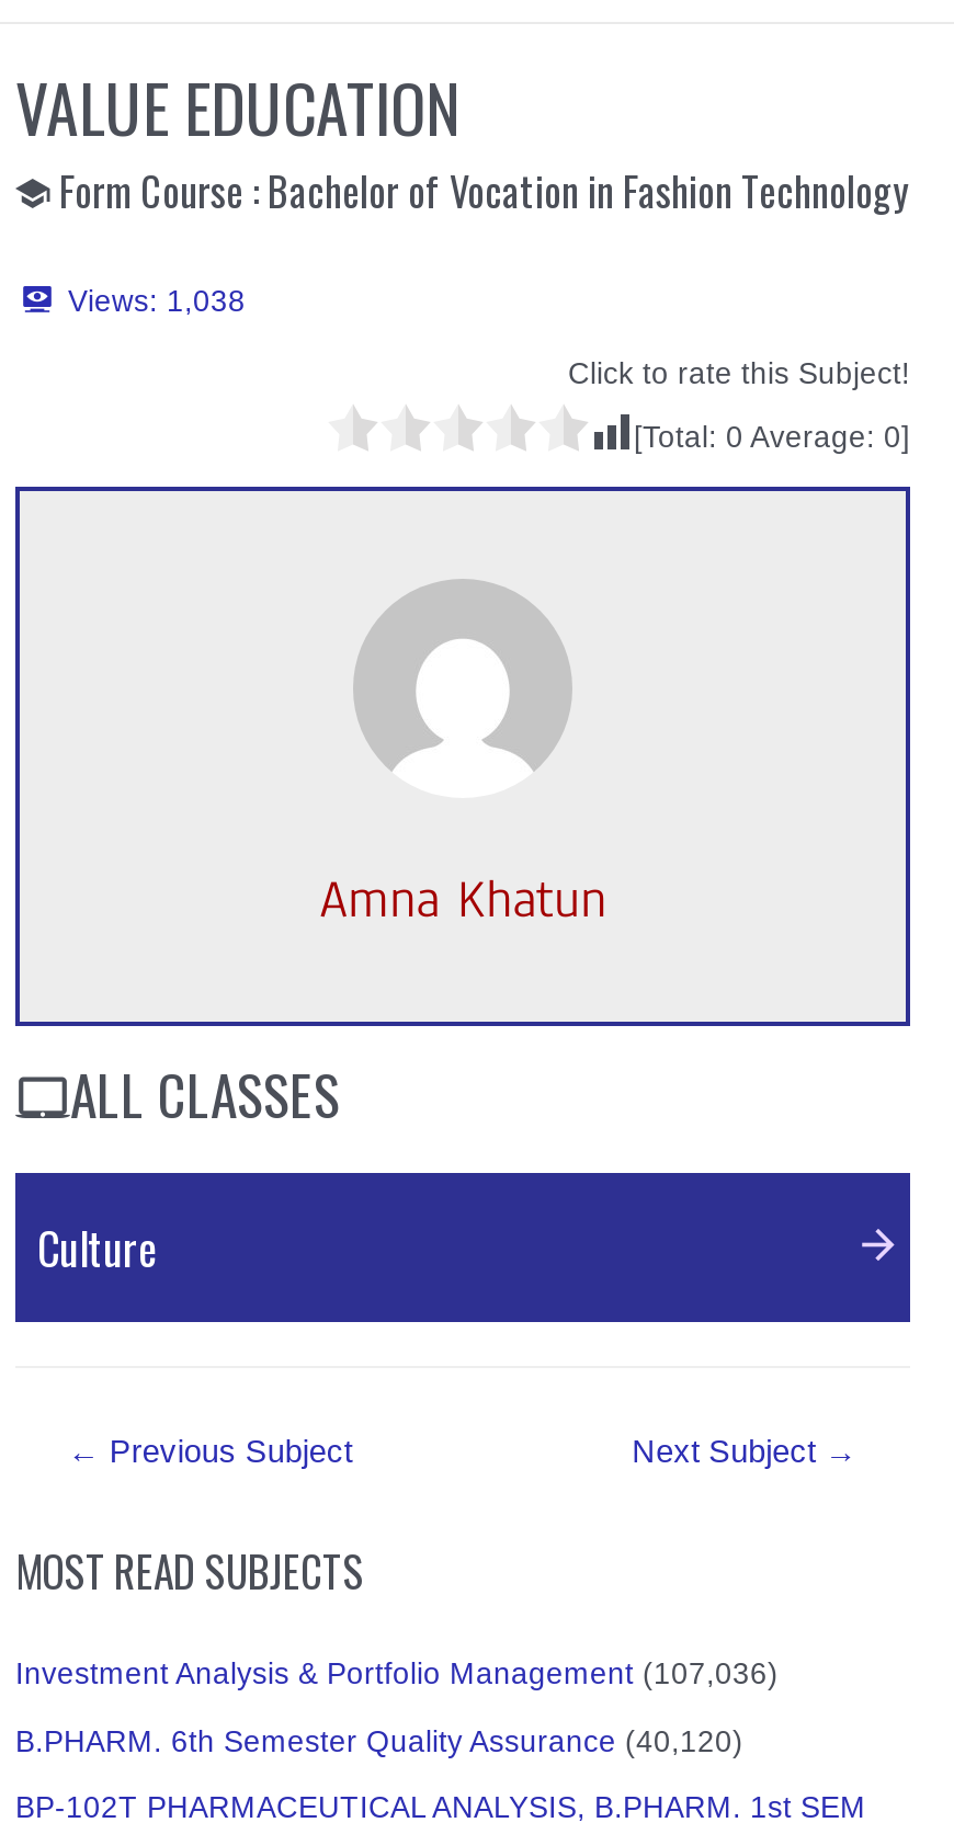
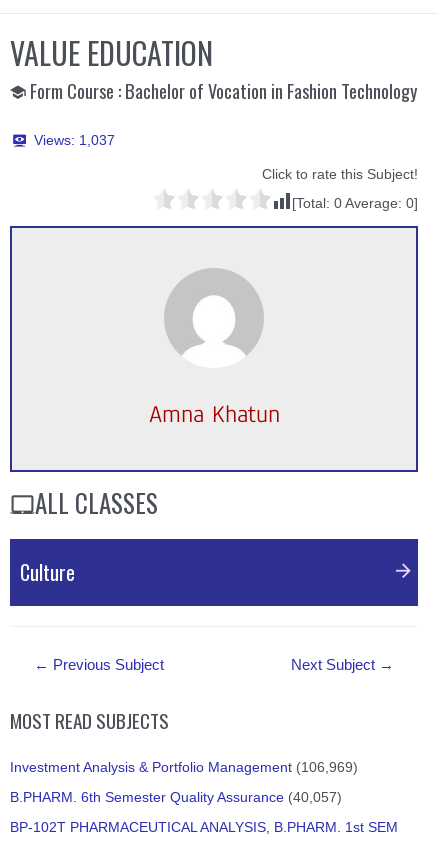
[68,285,246,318] Views: 1,038 -> [34,133,115,148] Views: 1,037
[15,1659,779,1691] Investment Analysis & Portfolio Management (107,036) -> [10,760,358,775] Investment Analysis & Portfolio Management (106,969)
[15,1725,743,1758] B.PHARM. 6th Semester Quality Assurance (40,120) -> [10,790,342,805] B.PHARM. 6th Semester Quality Assurance (40,057)

